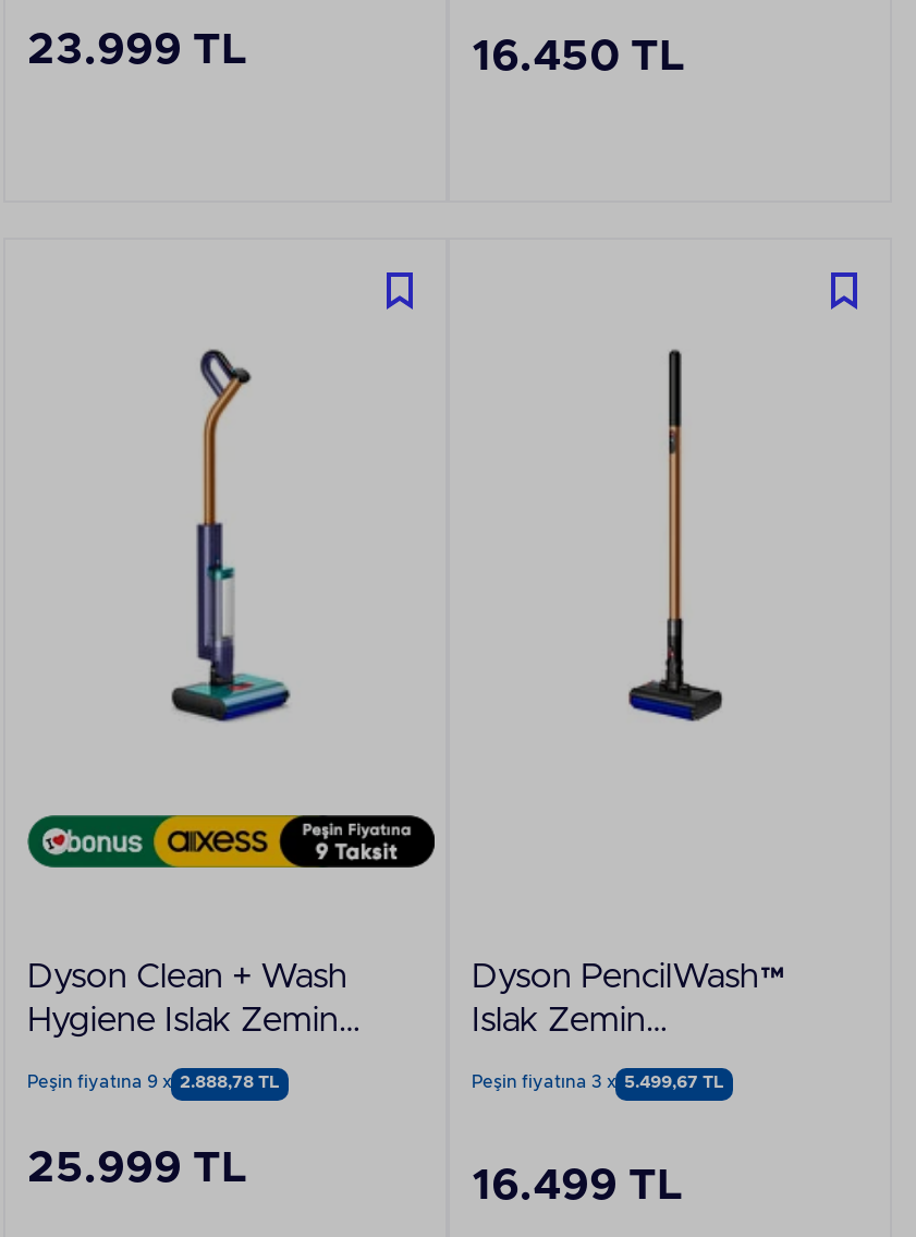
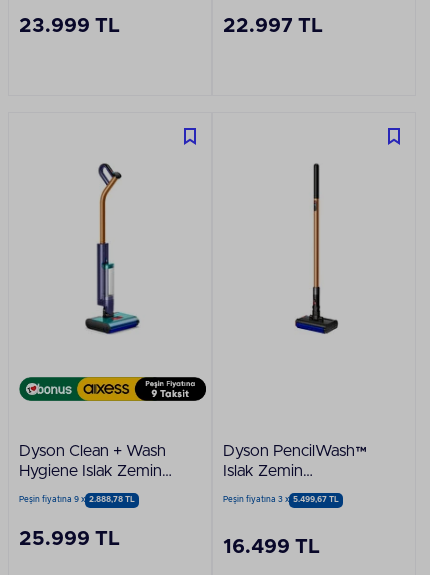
[472,35,685,78] 16.450 TL -> [223,16,323,36] 22.997 TL

